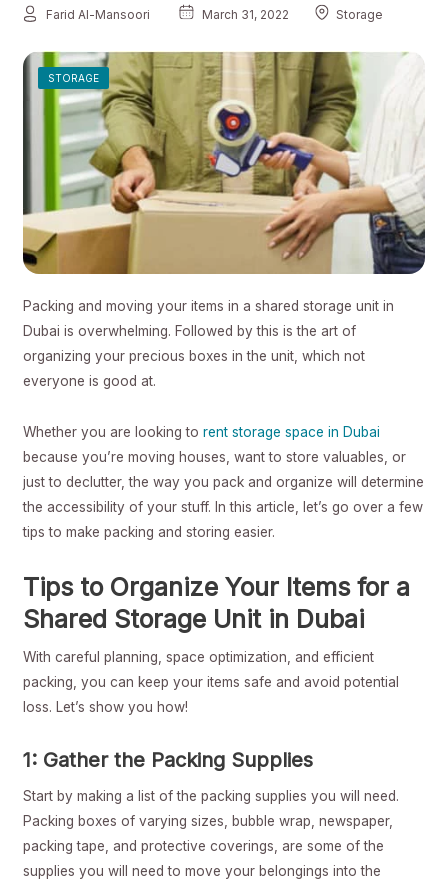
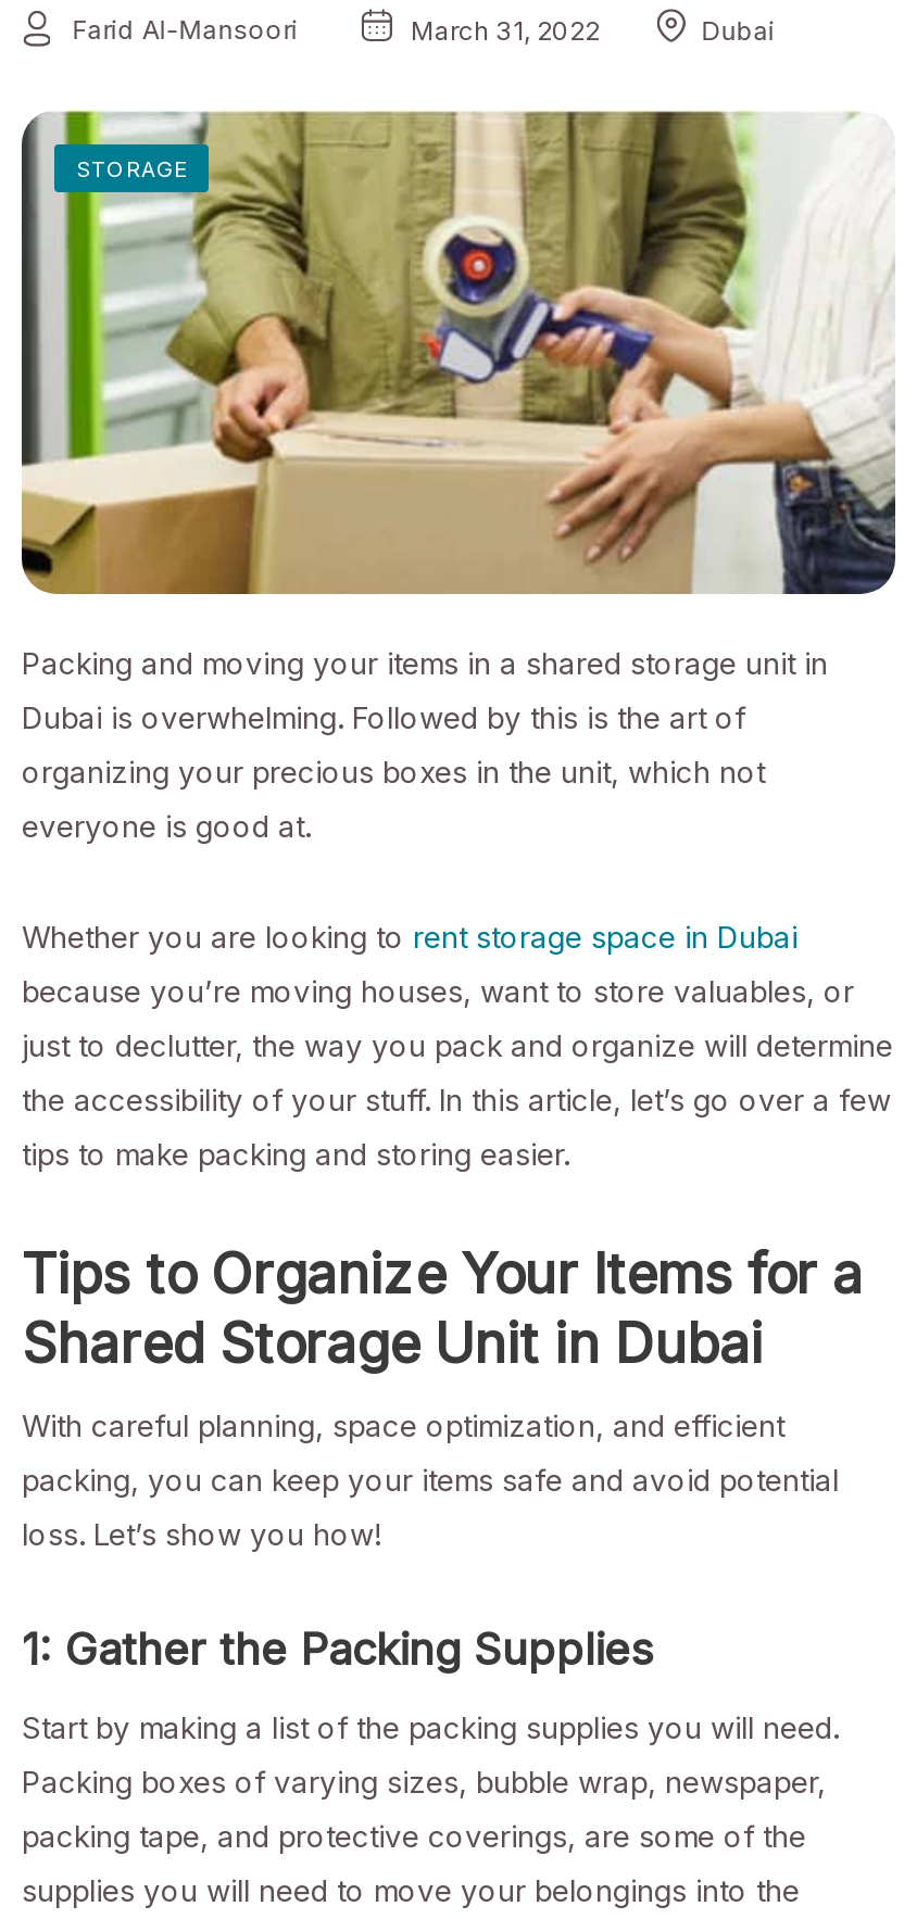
[336,8,383,22] Storage -> [701,15,775,46] Dubai

